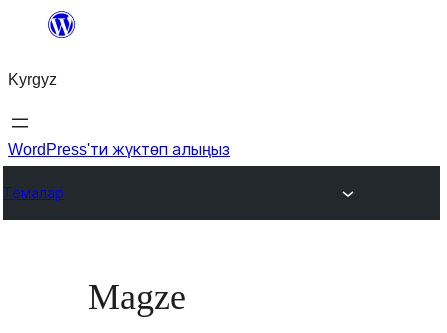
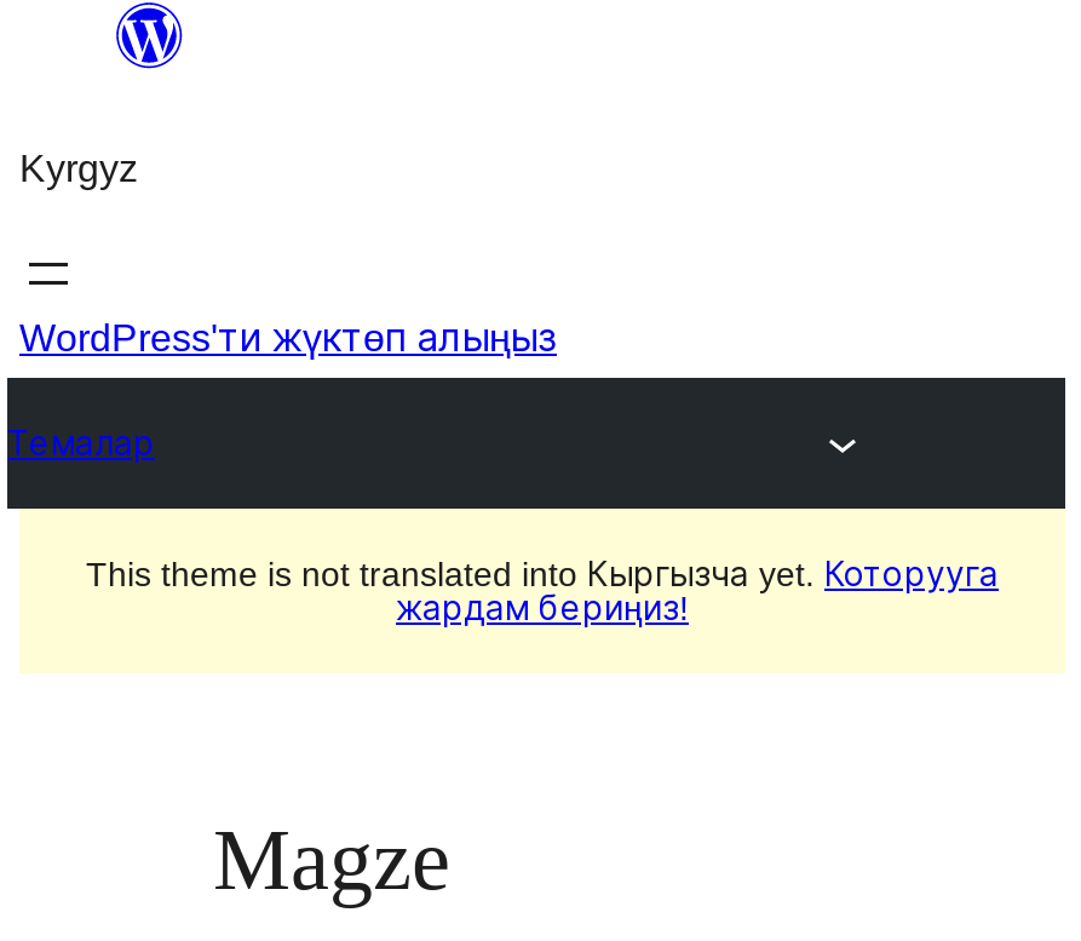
none -> [19,509,1065,673] [image] | This theme is not translated into Кыргызча yet. Которууга | жардам бериңиз!

